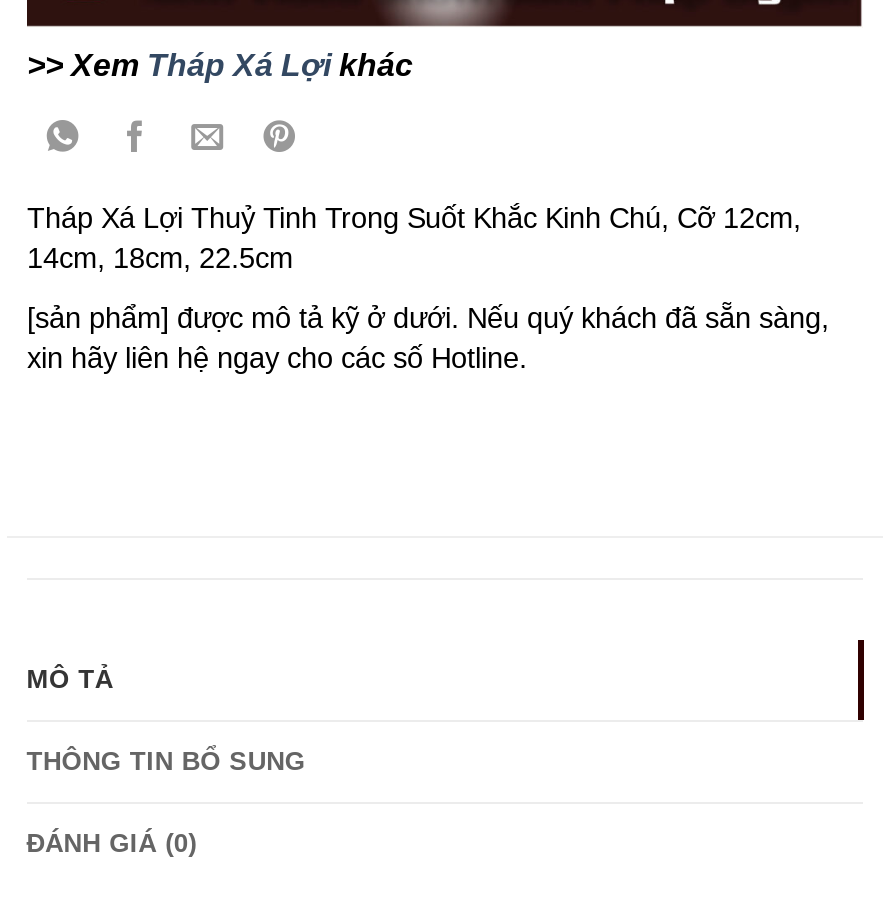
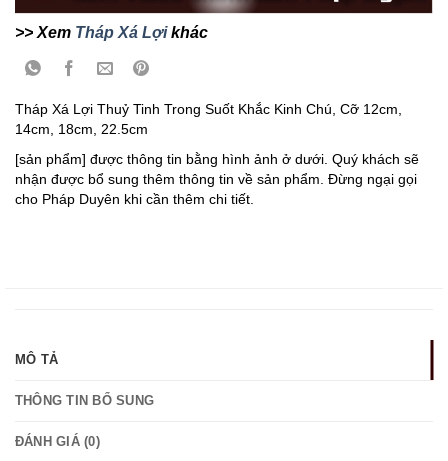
[27,302,829,374] [sản phẩm] được mô tả kỹ ở dưới. Nếu quý khách đã sẵn sàng, | xin hãy liên hệ ngay cho các số Hotline. -> [15,151,419,207] [sản phẩm] được thông tin bằng hình ảnh ở dưới. Quý khách sẽ | nhận được bổ sung thêm thông tin về sản phẩm. Đừng ngại gọi | cho Pháp Duyên khi cần thêm chi tiết.

